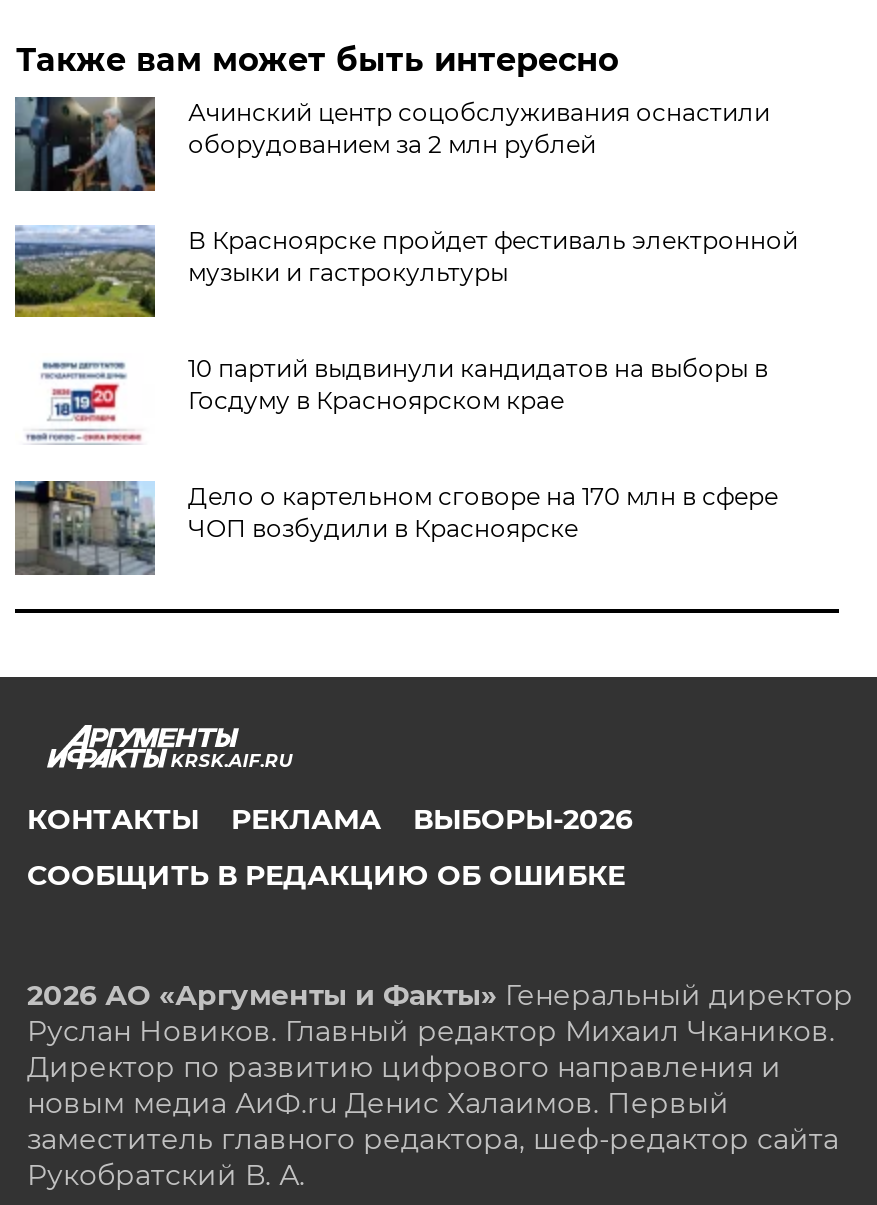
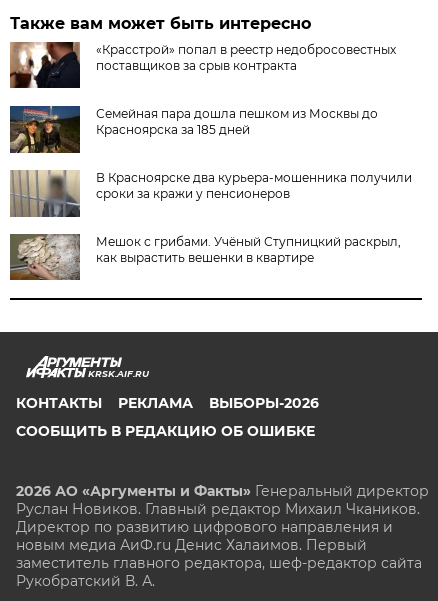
[13,95,770,193] [image] | Ачинский центр соцобслуживания оснастили | оборудованием за 2 млн рублей -> [9,41,396,89] [image] | «Красстрой» попал в реестр недобросовестных | поставщиков за срыв контракта
[13,225,798,319] [image] | В Красноярске пройдет фестиваль электронной | музыки и гастрокультуры -> [9,105,378,154] [image] | Семейная пара дошла пешком из Москвы до | Красноярска за 185 дней
[15,353,768,447] [image] | 10 партий выдвинули кандидатов на выборы в | Госдуму в Красноярском крае -> [9,169,412,218] [image] | В Красноярске два курьера-мошенника получили | сроки за кражи у пенсионеров
[13,479,778,577] [image] | Дело о картельном сговоре на 170 млн в сфере | ЧОП возбудили в Красноярске -> [9,233,401,281] [image] | Мешок с грибами. Учёный Ступницкий раскрыл, | как вырастить вешенки в квартире

